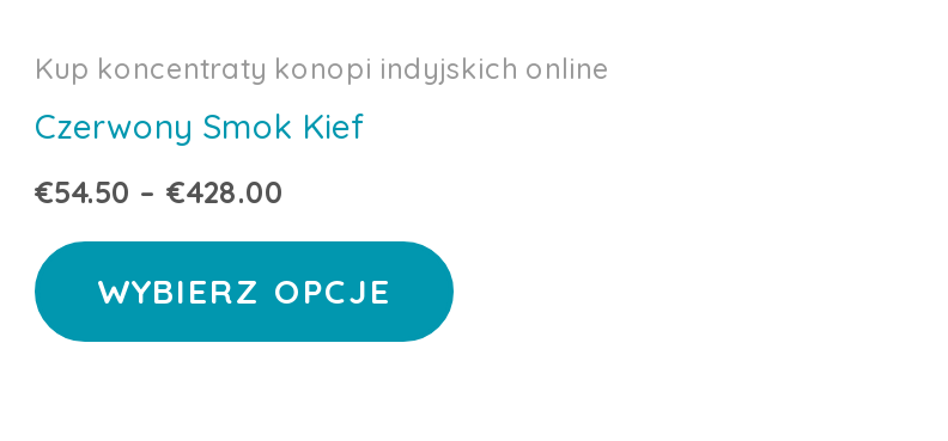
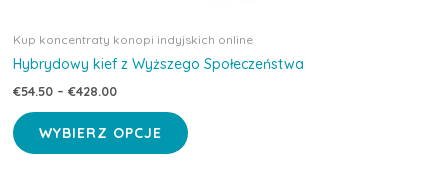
[35,104,363,147] Czerwony Smok Kief -> [13,55,304,73] Hybrydowy kief z Wyższego Społeczeństwa

